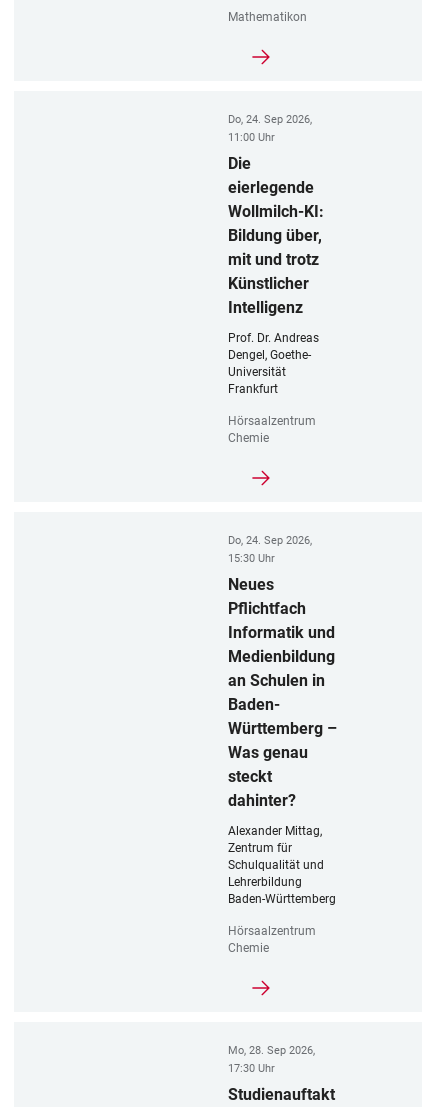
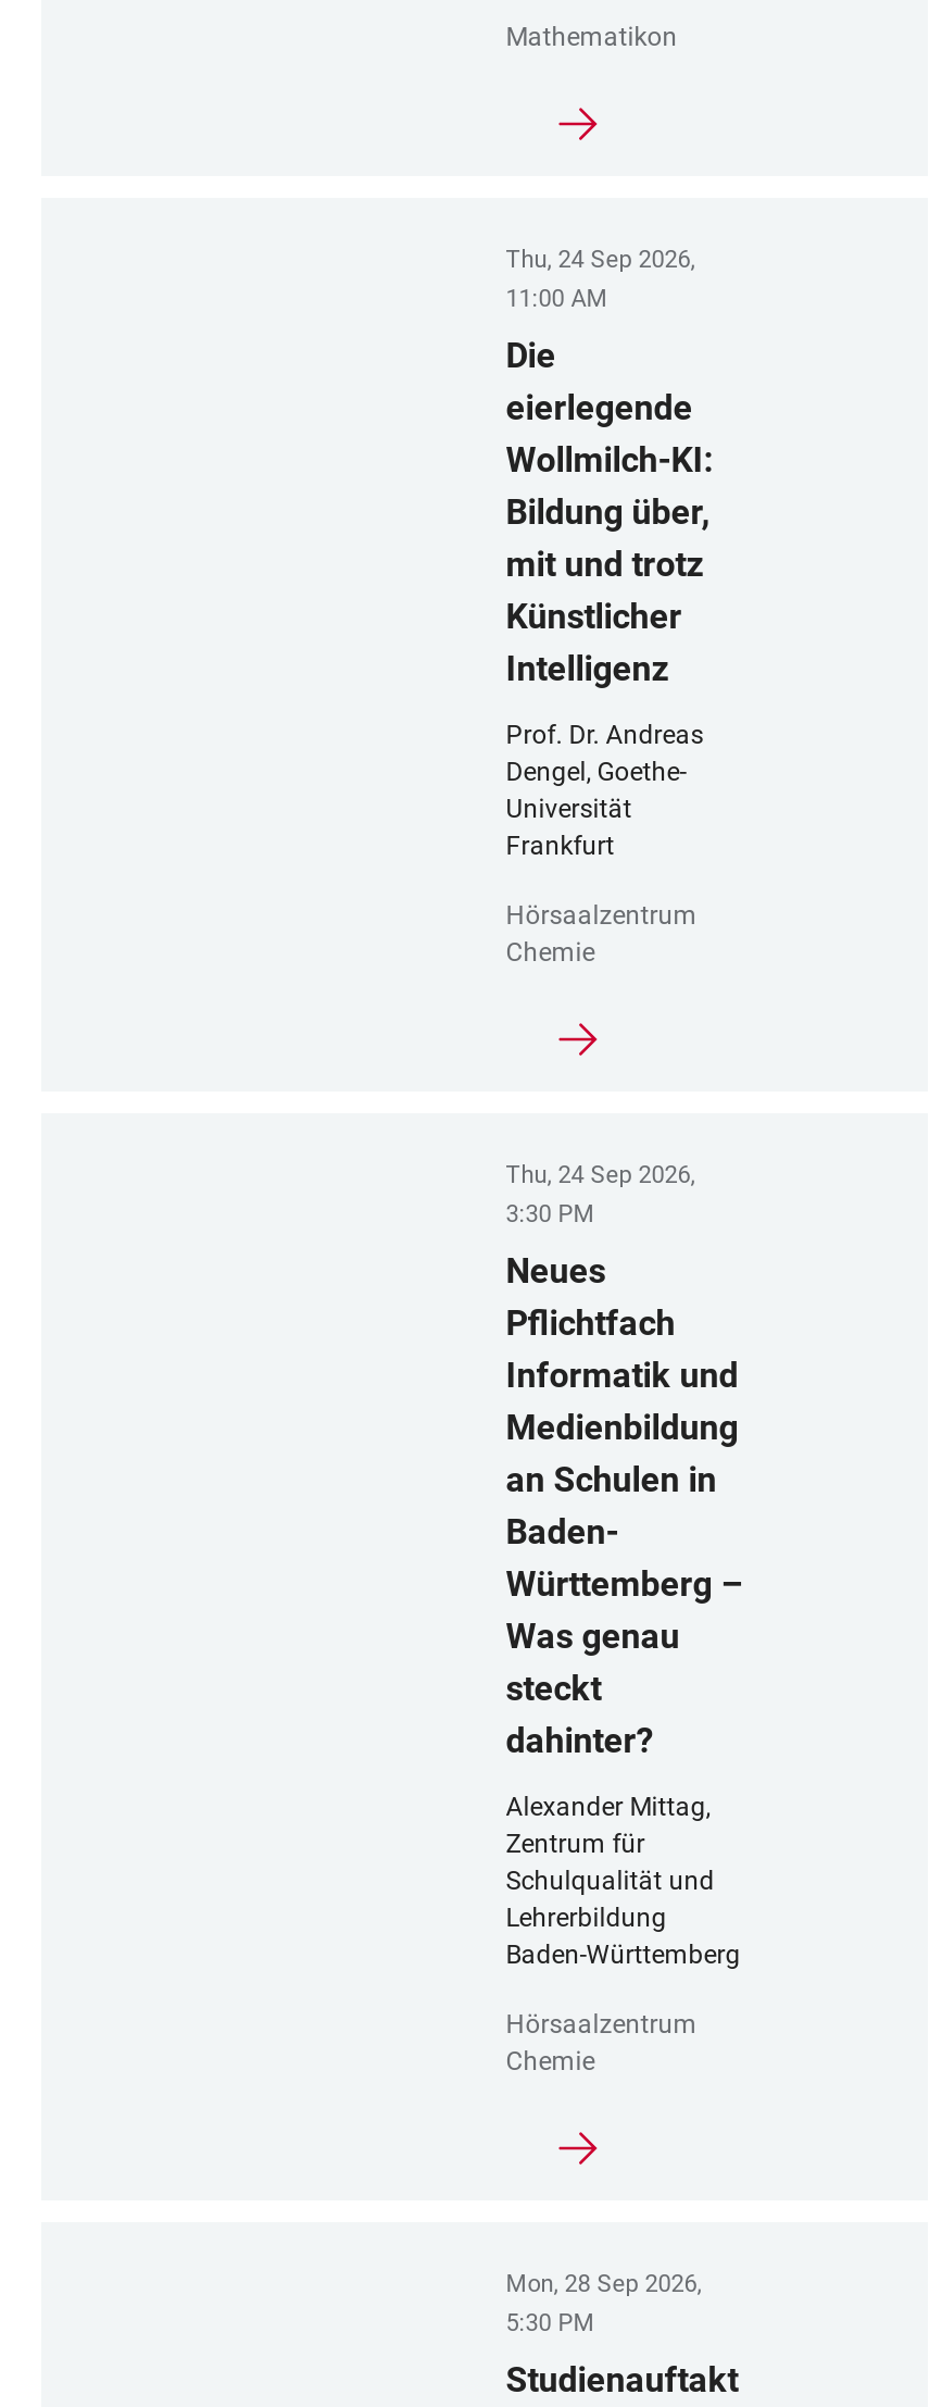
[228,113,312,144] Do, 24. Sep 2026, | 11:00 Uhr -> [506,246,695,314] Thu, 24 Sep 2026, | 11:00 AM
[228,534,312,565] Do, 24. Sep 2026, | 15:30 Uhr -> [506,1162,695,1229] Thu, 24 Sep 2026, | 3:30 PM
[228,1044,315,1075] Mo, 28. Sep 2026, | 17:30 Uhr -> [506,2270,701,2338] Mon, 28 Sep 2026, | 5:30 PM

